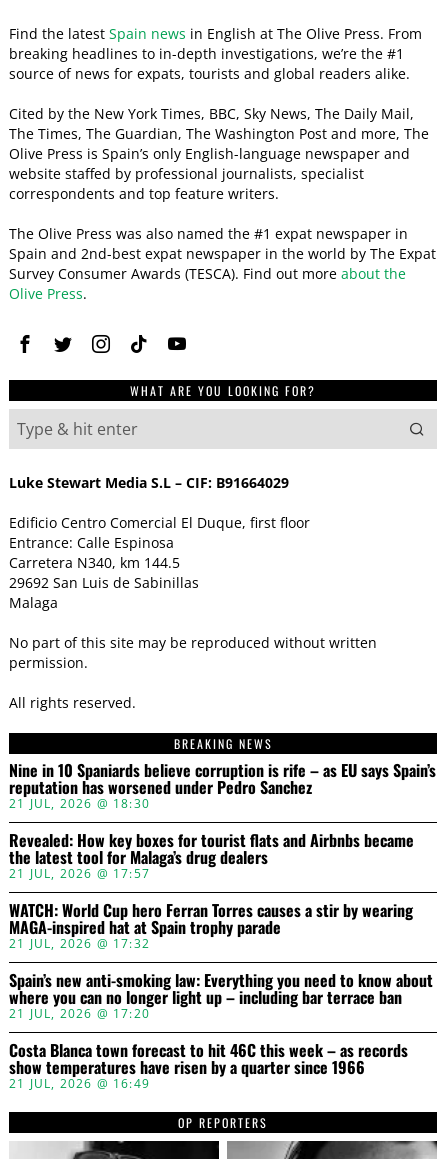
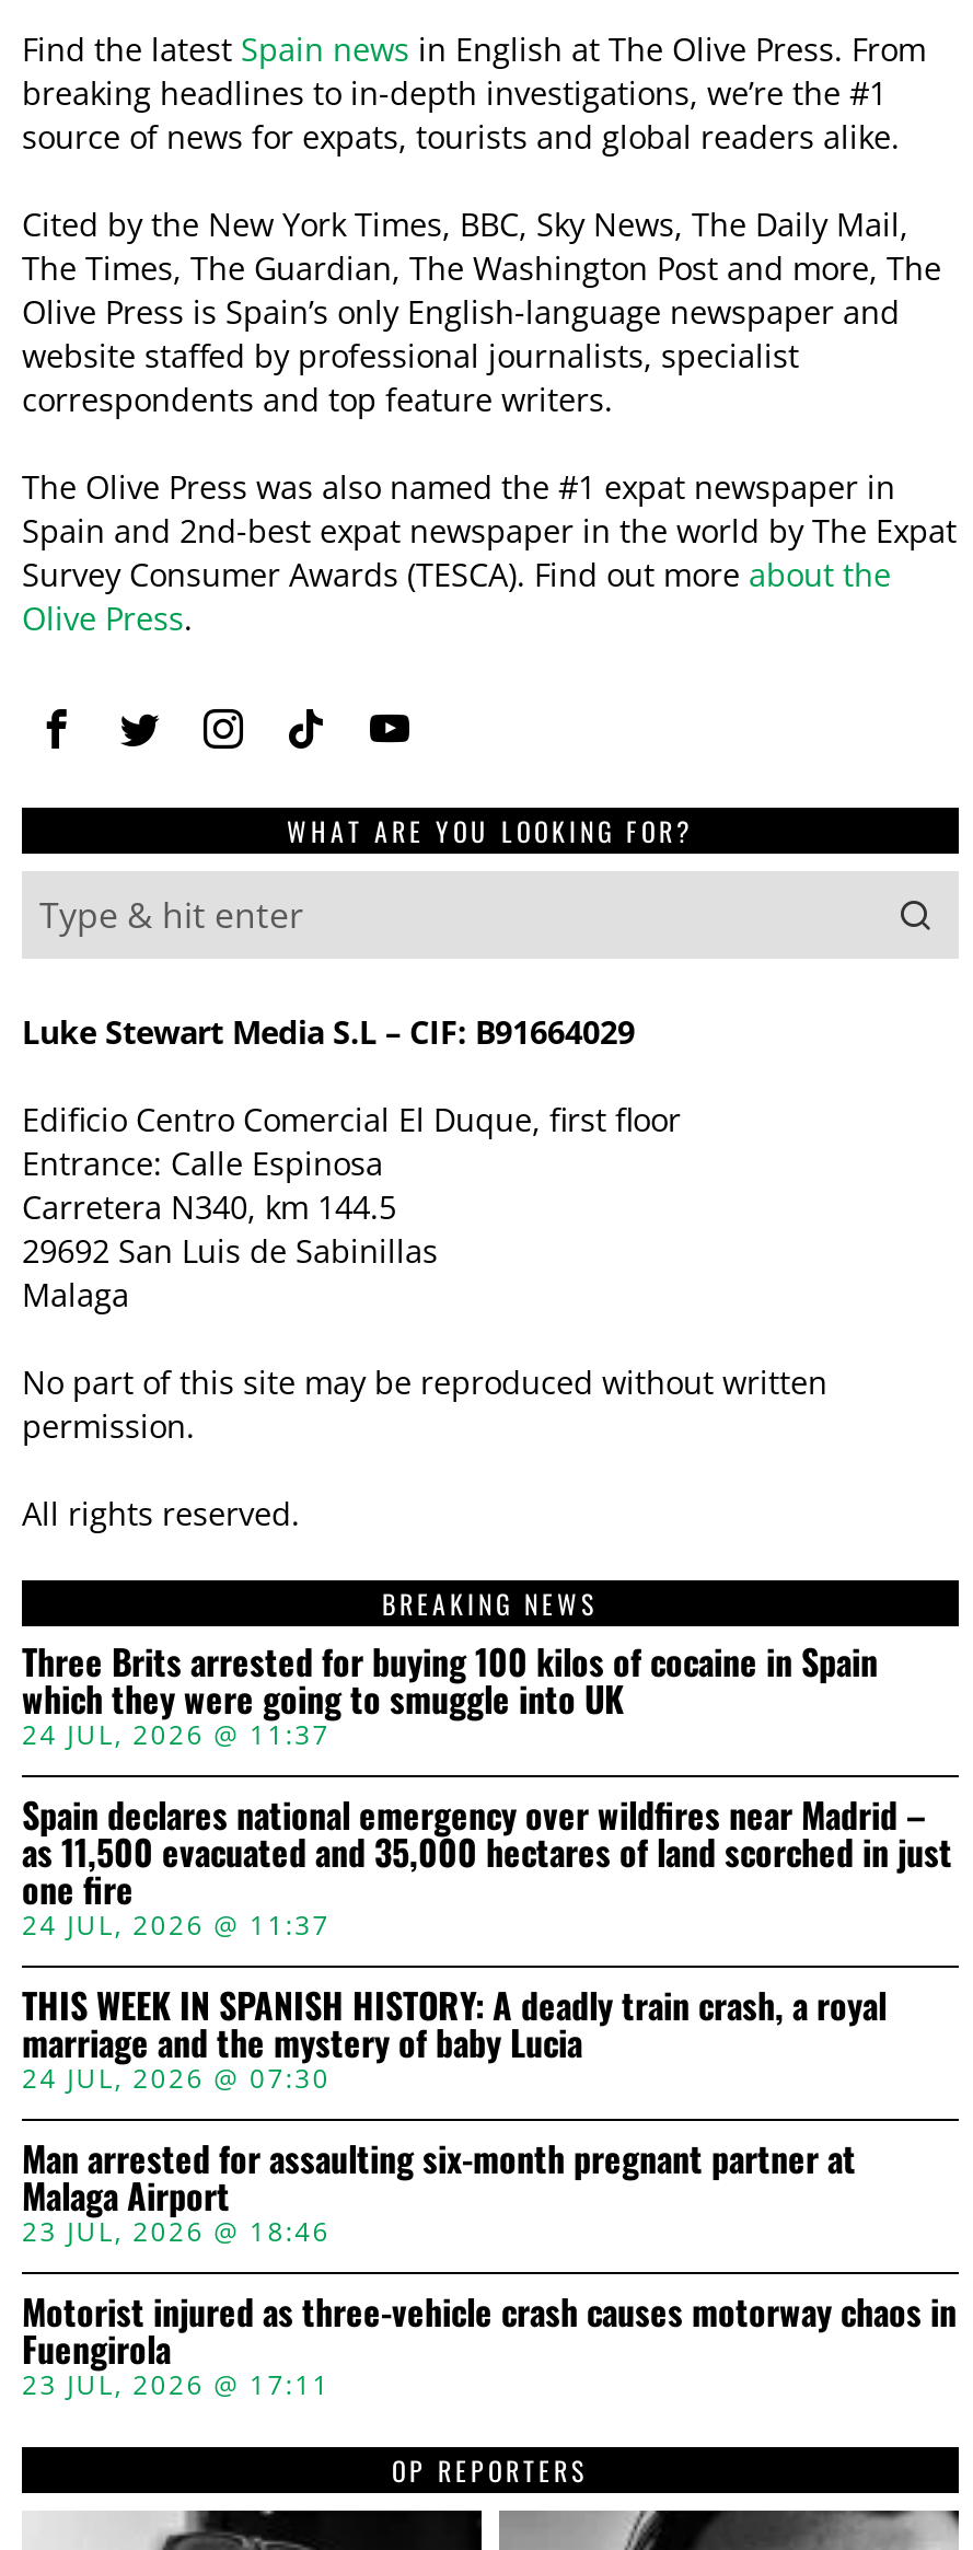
[9,758,436,812] Nine in 10 Spaniards believe corruption is rife – as EU says Spain’s | reputation has worsened under Pedro Sanchez | 21 JUL, 2026 @ 18:30 -> [22,1634,878,1753] Three Brits arrested for buying 100 kilos of cocaine in Spain | which they were going to smuggle into UK | 24 JUL, 2026 @ 11:37
[9,828,414,882] Revealed: How key boxes for tourist flats and Airbnbs became | the latest tool for Malaga’s drug dealers | 21 JUL, 2026 @ 17:57 -> [22,1788,952,1943] Spain declares national emergency over wildfires near Madrid – | as 11,500 evacuated and 35,000 hectares of land scorched in just | one fire | 24 JUL, 2026 @ 11:37
[9,898,413,952] WATCH: World Cup hero Ferran Torres causes a stir by wearing | MAGA-inspired hat at Spain trophy parade | 21 JUL, 2026 @ 17:32 -> [22,1978,887,2096] THIS WEEK IN SPANISH HISTORY: A deadly train crash, a royal | marriage and the mystery of baby Lucia | 24 JUL, 2026 @ 07:30
[9,968,433,1022] Spain’s new anti-smoking law: Everything you need to know about | where you can no longer light up – including bar terrace ban | 21 JUL, 2026 @ 17:20 -> [22,2131,856,2249] Man arrested for assaulting six-month pregnant partner at | Malaga Airport | 23 JUL, 2026 @ 18:46
[9,1038,408,1092] Costa Blanca town forecast to hit 46C this week – as records | show temperatures have risen by a quarter since 1966 | 21 JUL, 2026 @ 16:49 -> [22,2284,957,2403] Motorist injured as three-vehicle crash causes motorway chaos in | Fuengirola | 23 JUL, 2026 @ 17:11

